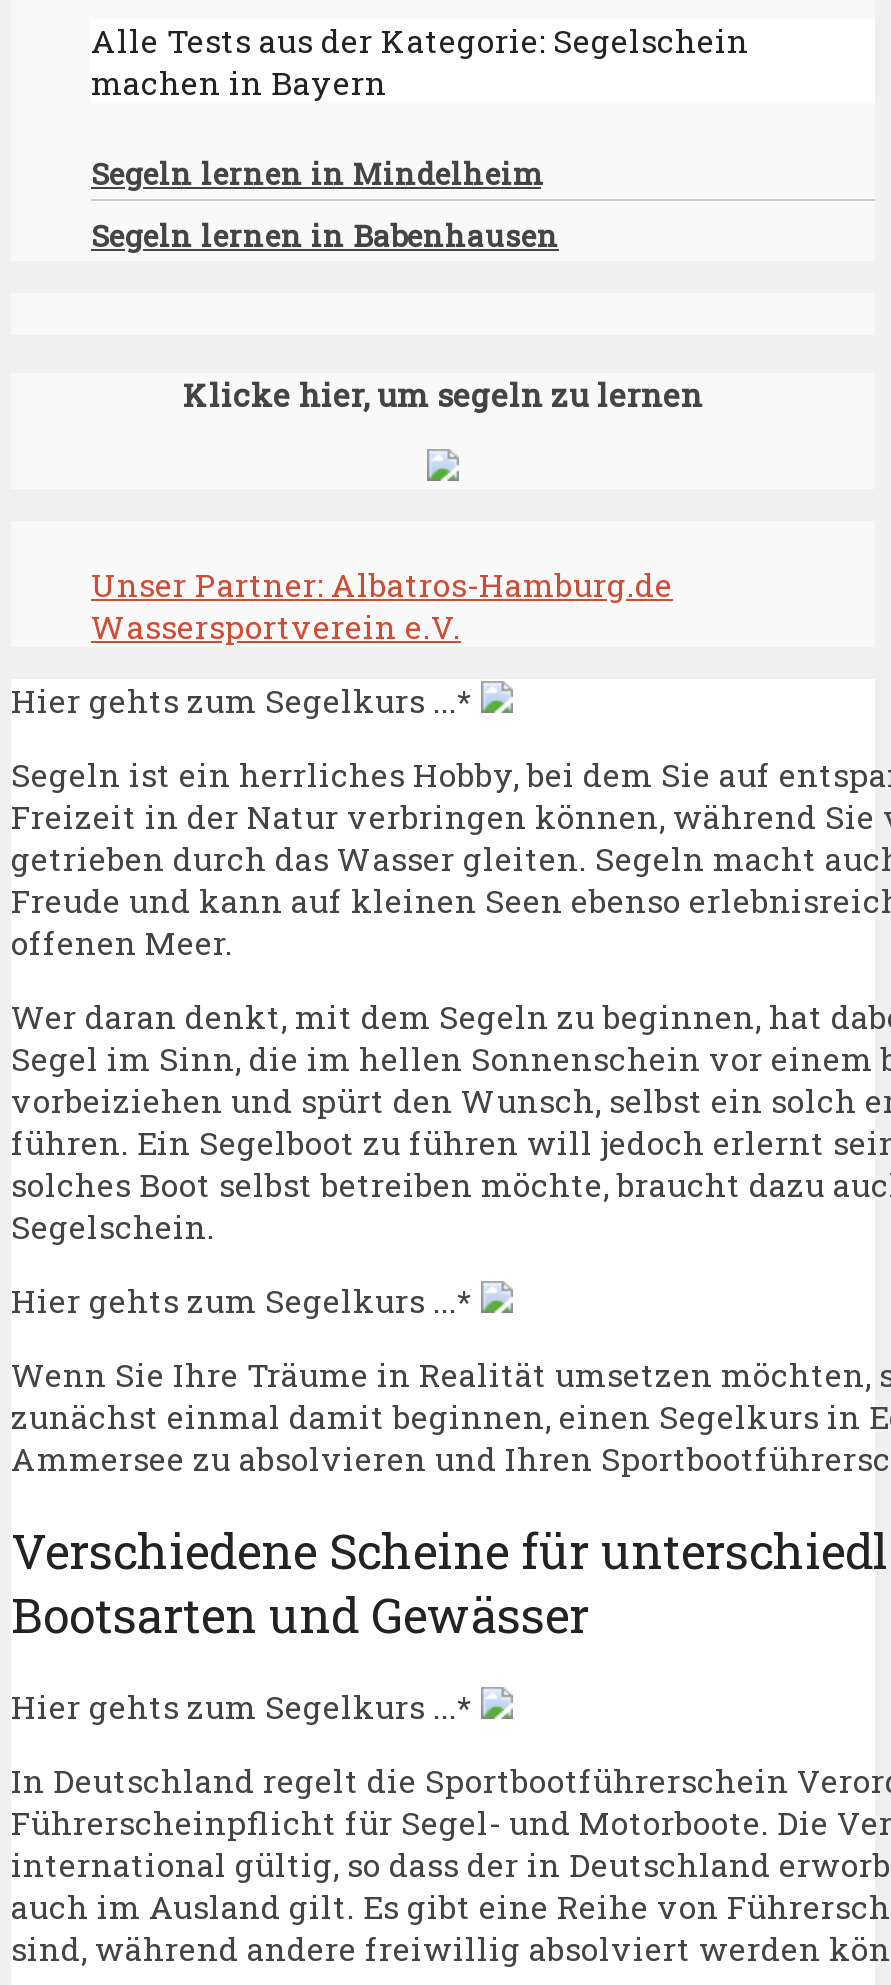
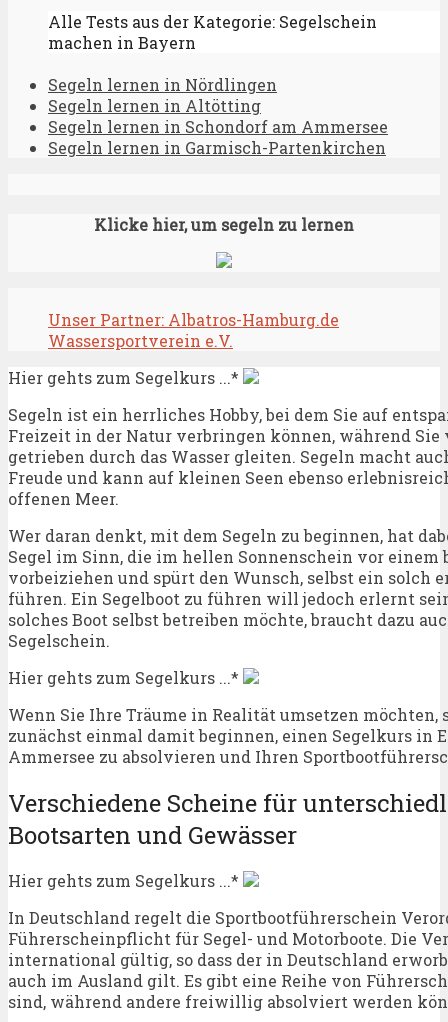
[91,153,559,255] Segeln lernen in Mindelheim | Segeln lernen in Babenhausen -> [48,74,388,158] Segeln lernen in Nördlingen | Segeln lernen in Altötting | Segeln lernen in Schondorf am Ammersee | Segeln lernen in Garmisch-Partenkirchen

